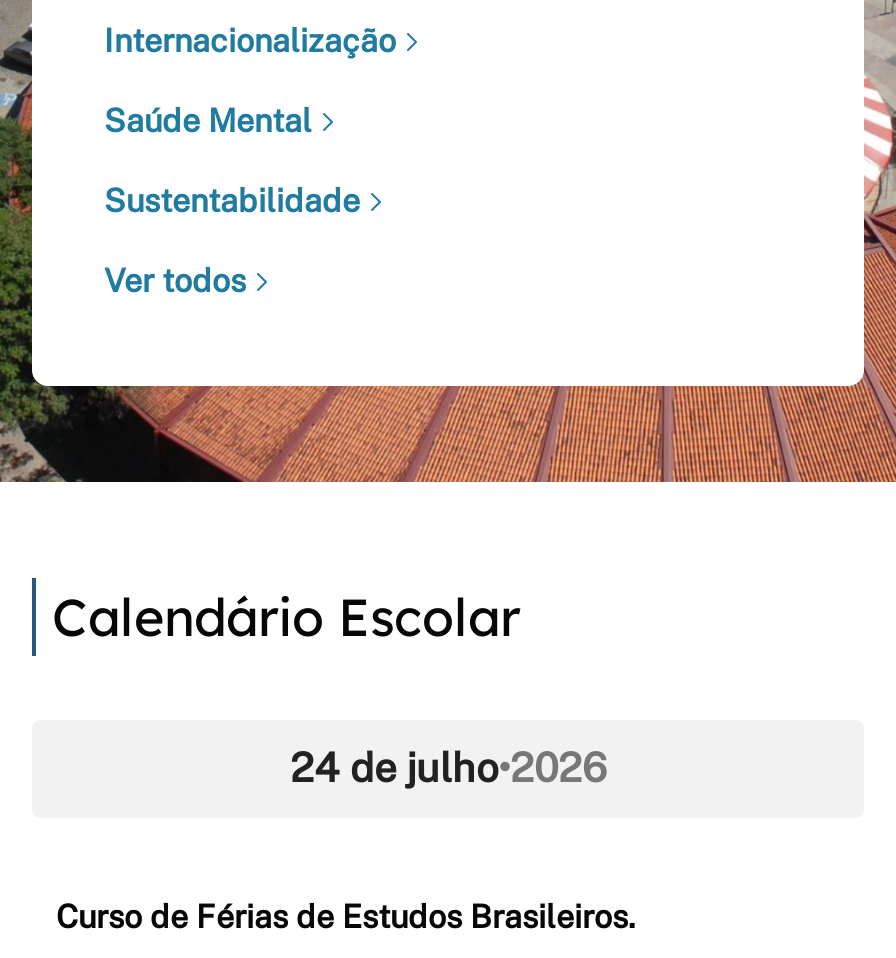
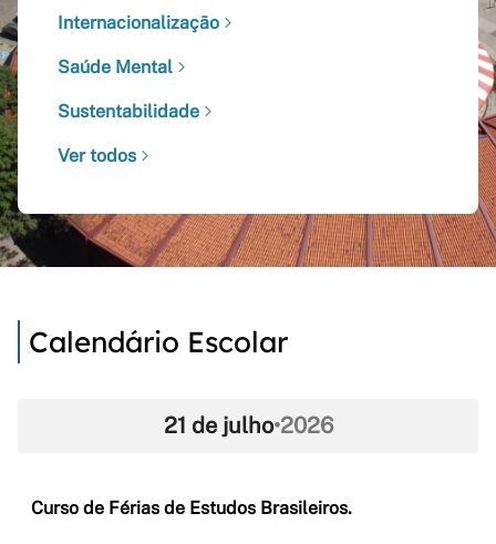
[290,744,606,792] 24 de julho•2026 -> [163,412,333,439] 21 de julho•2026

